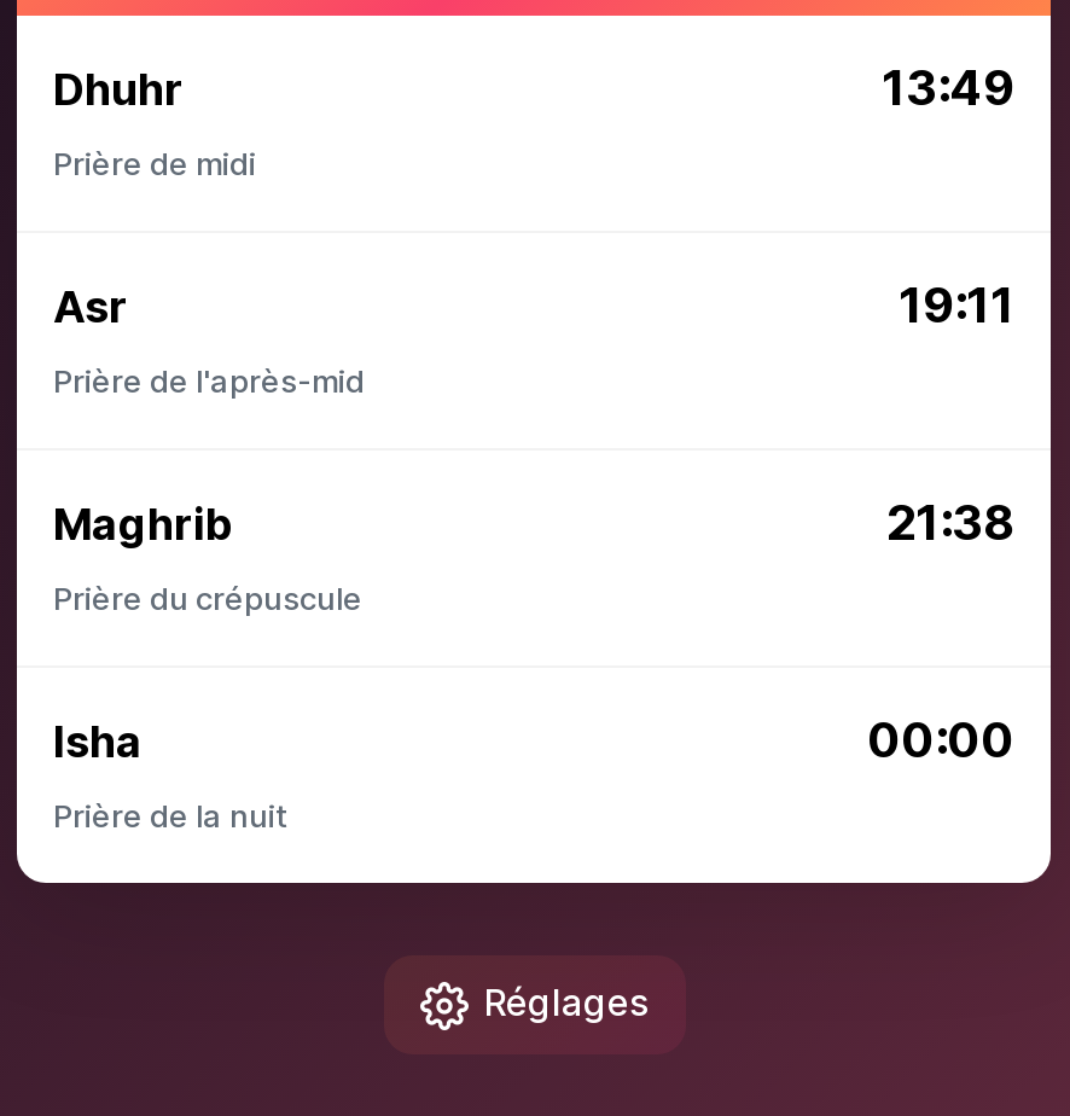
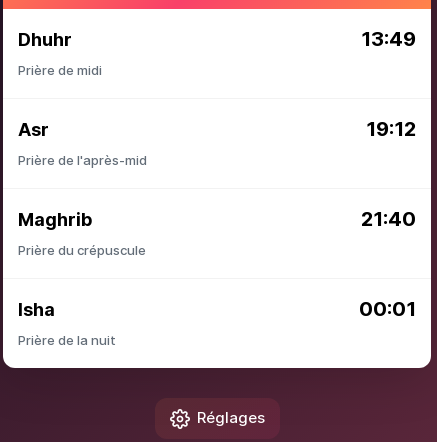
[899,277,1014,335] 19:11 -> [366,117,416,141] 19:12
[886,494,1014,552] 21:38 -> [361,207,416,231] 21:40
[867,711,1014,769] 00:00 -> [359,297,416,321] 00:01

